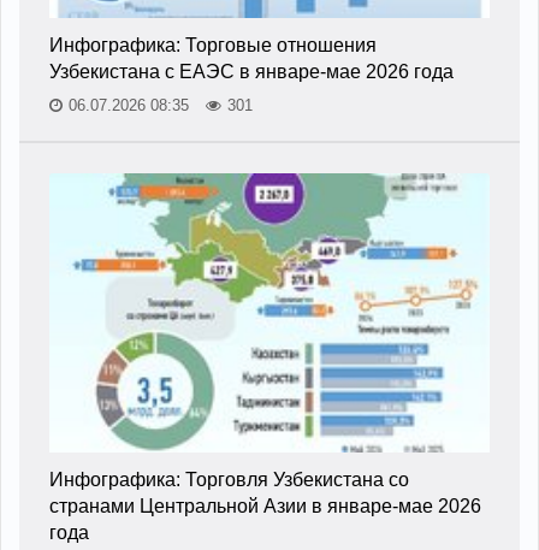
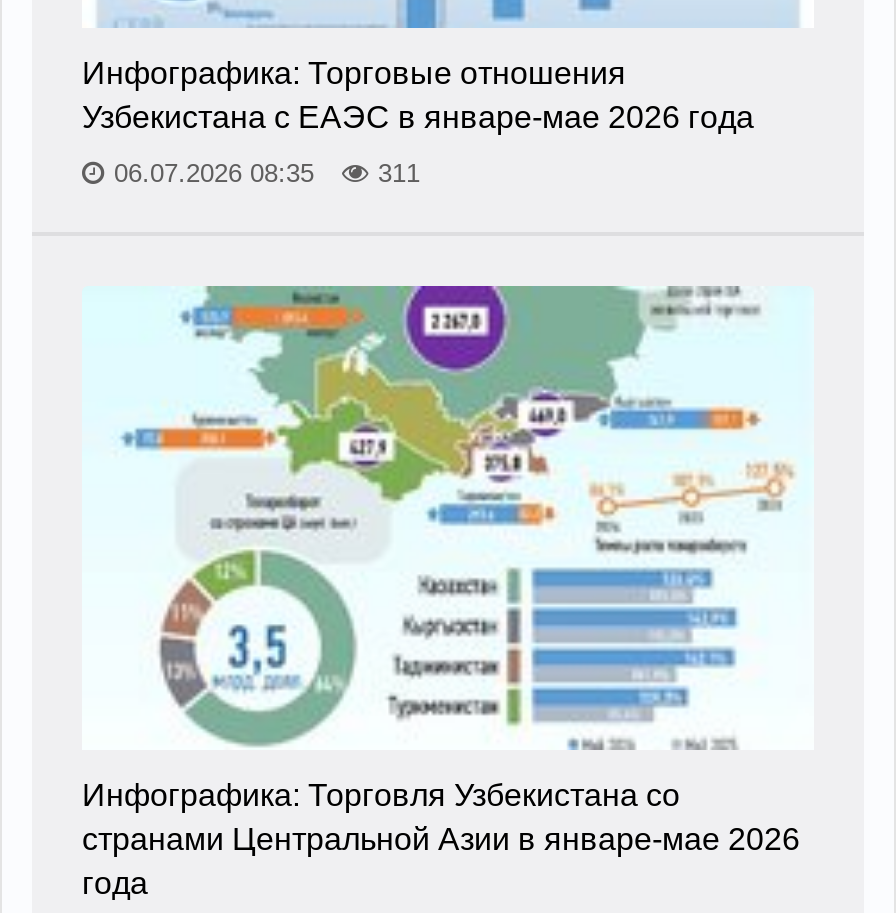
[69,96,253,114] 06.07.2026 08:35 301 -> [114,159,420,189] 06.07.2026 08:35 311

